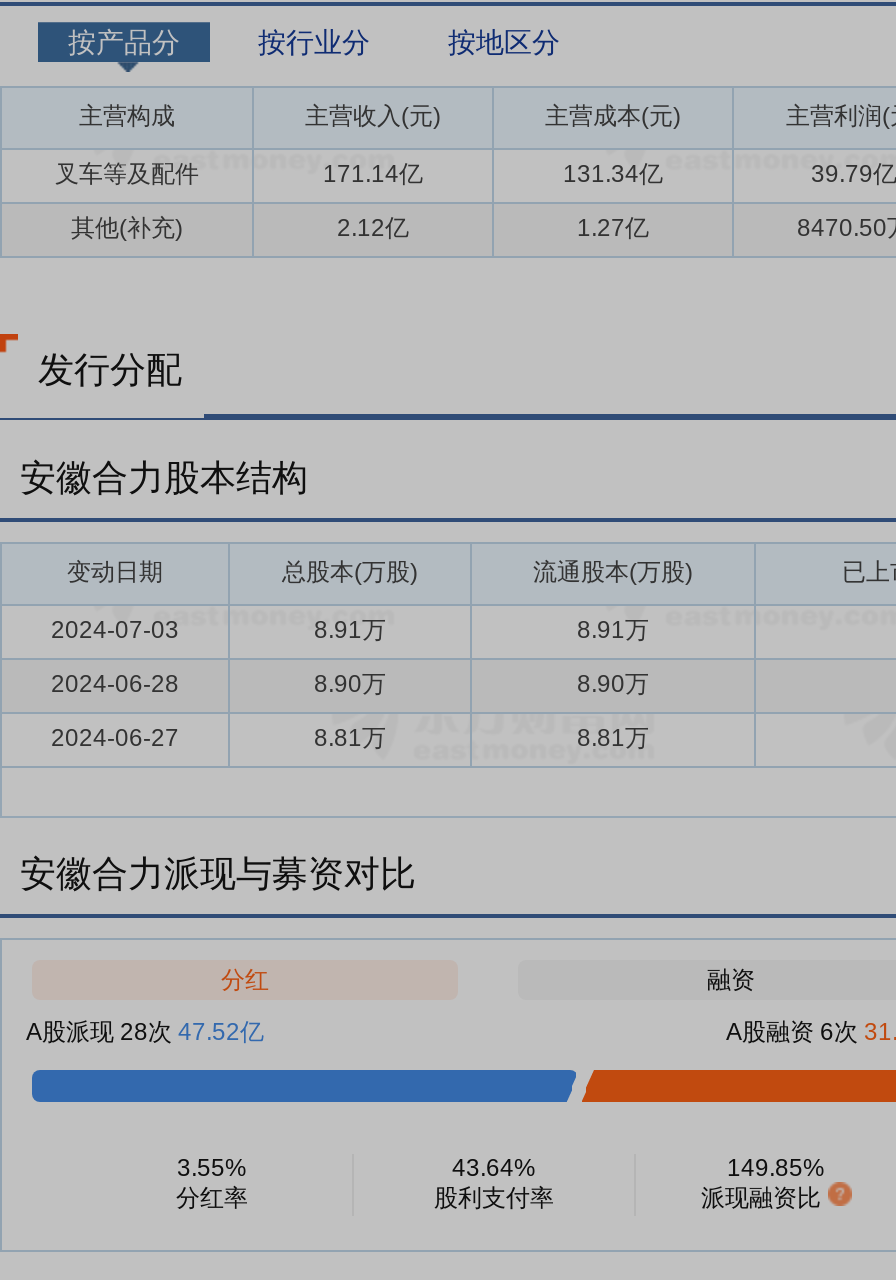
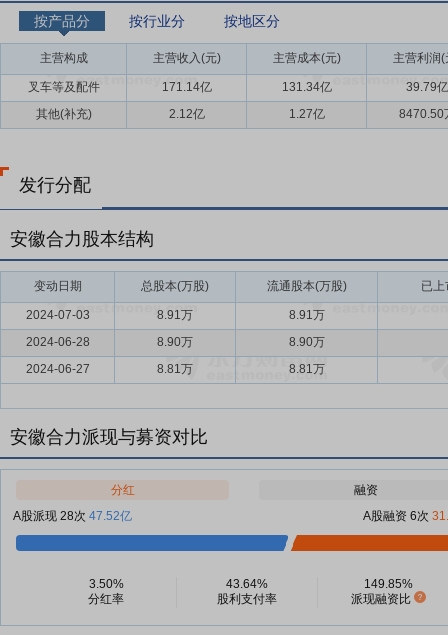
[177,1154,247,1182] 3.55% -> [88,577,123,591] 3.50%

